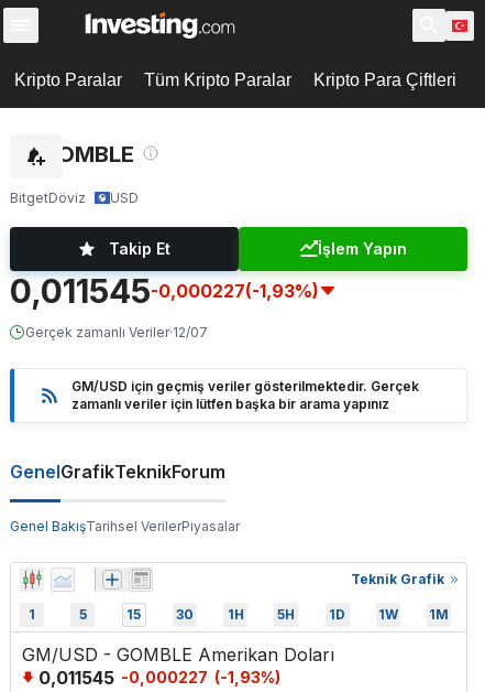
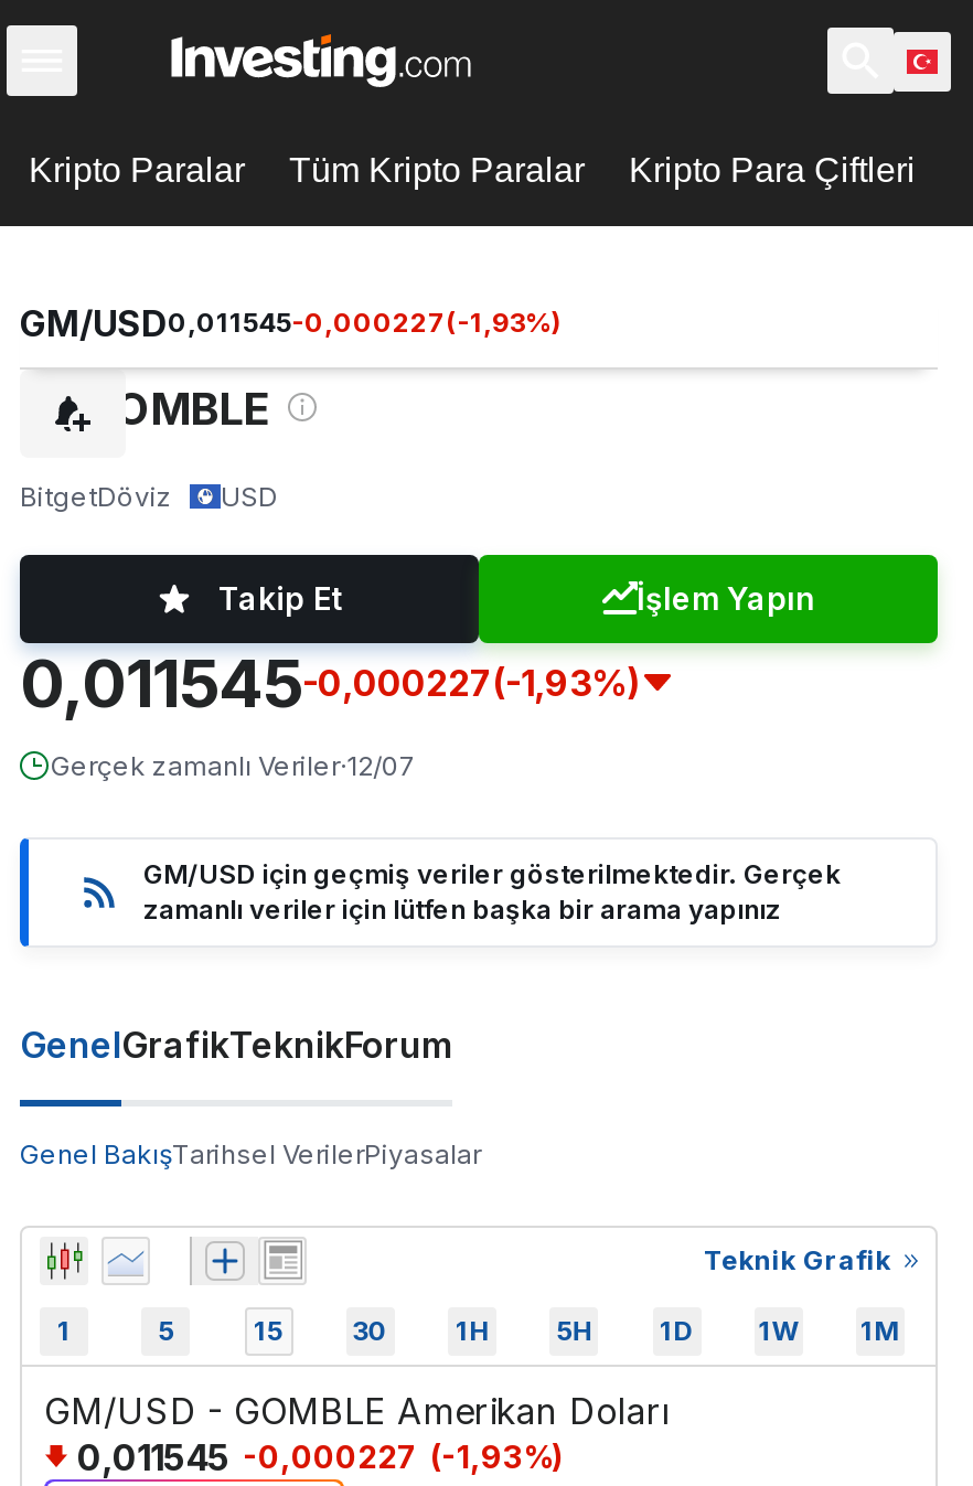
none -> [20,301,563,345] GM/USD0,011545-0,000227(-1,93%)

